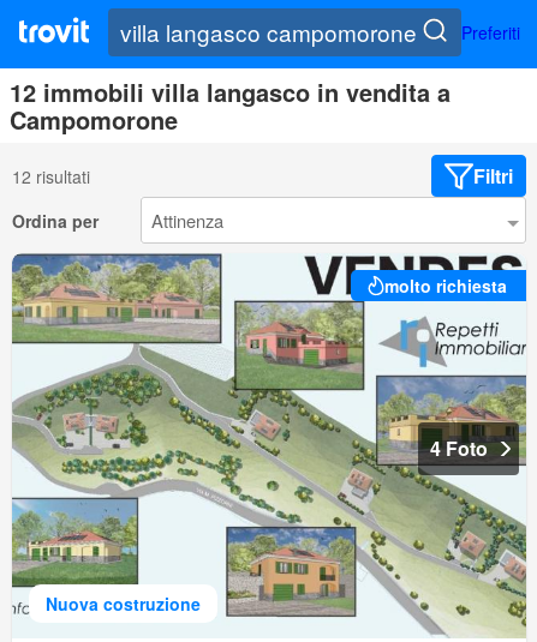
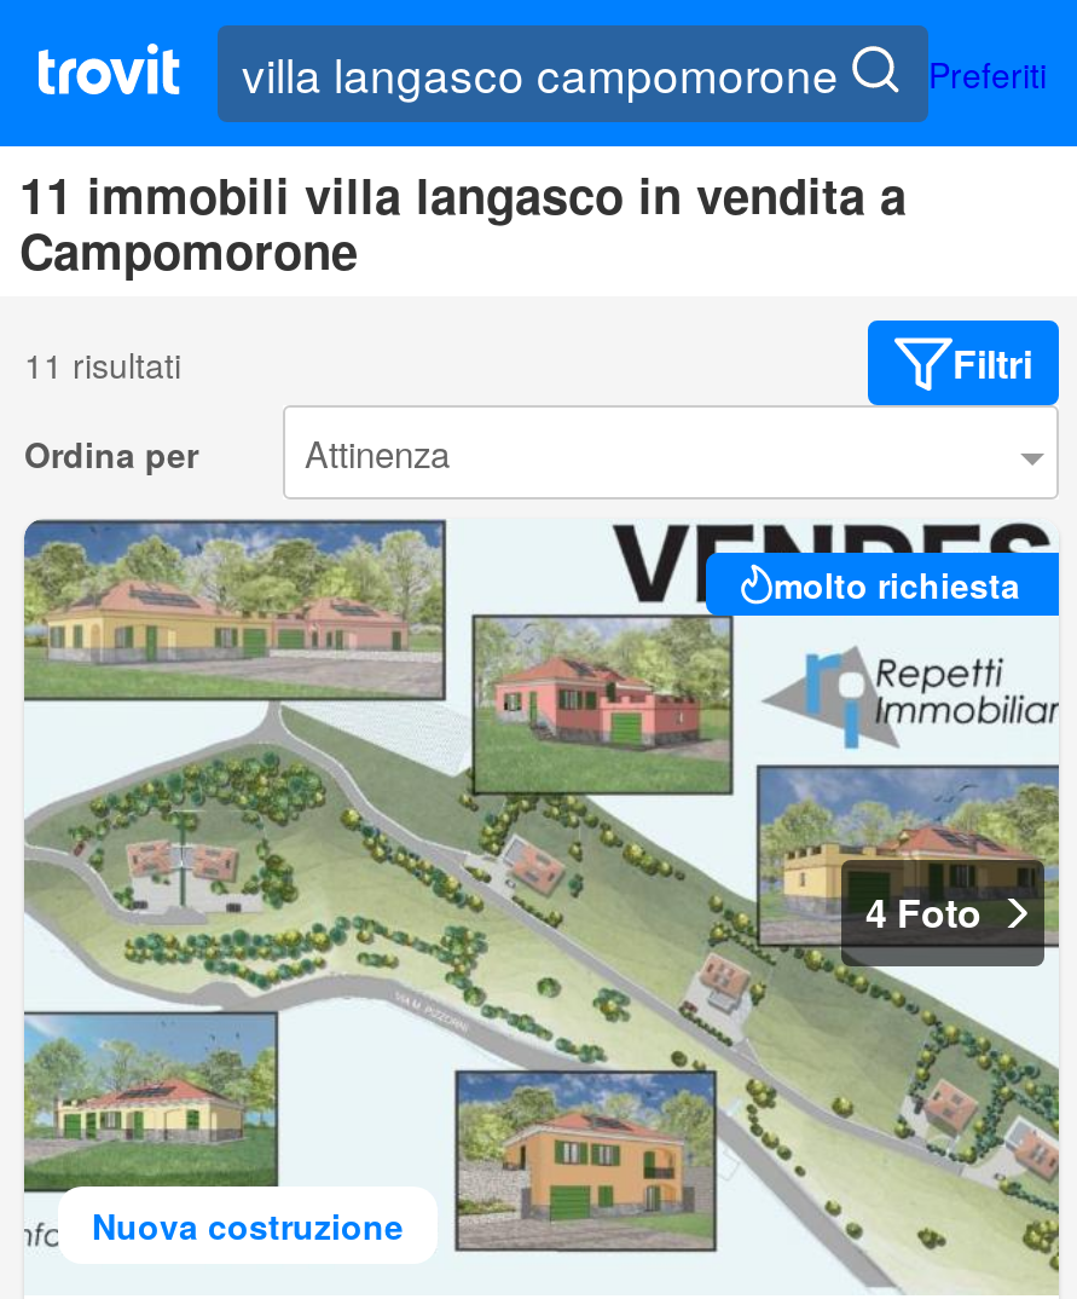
[10,75,451,110] 12 immobili villa langasco in vendita a -> [19,159,907,230] 11 immobili villa langasco in vendita a
[12,164,90,188] 12 risultati -> [24,340,181,388] 11 risultati

